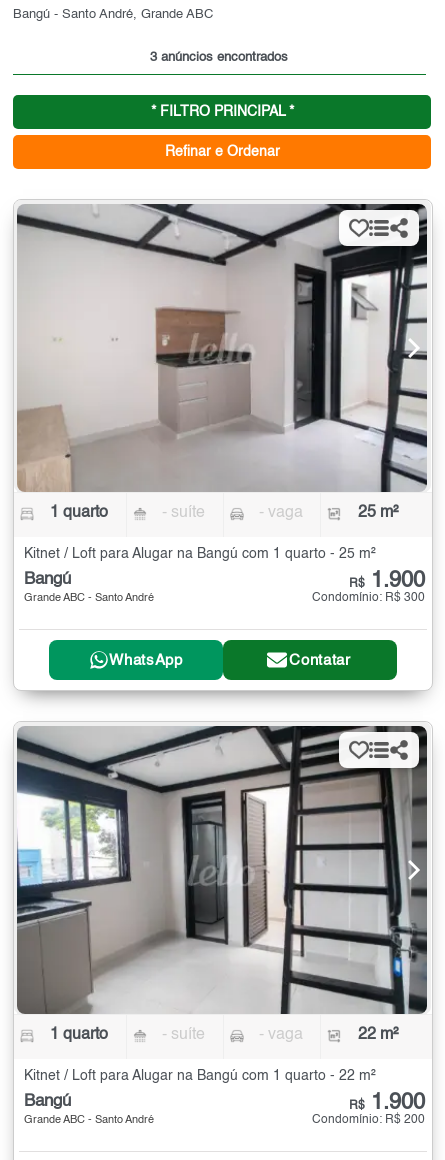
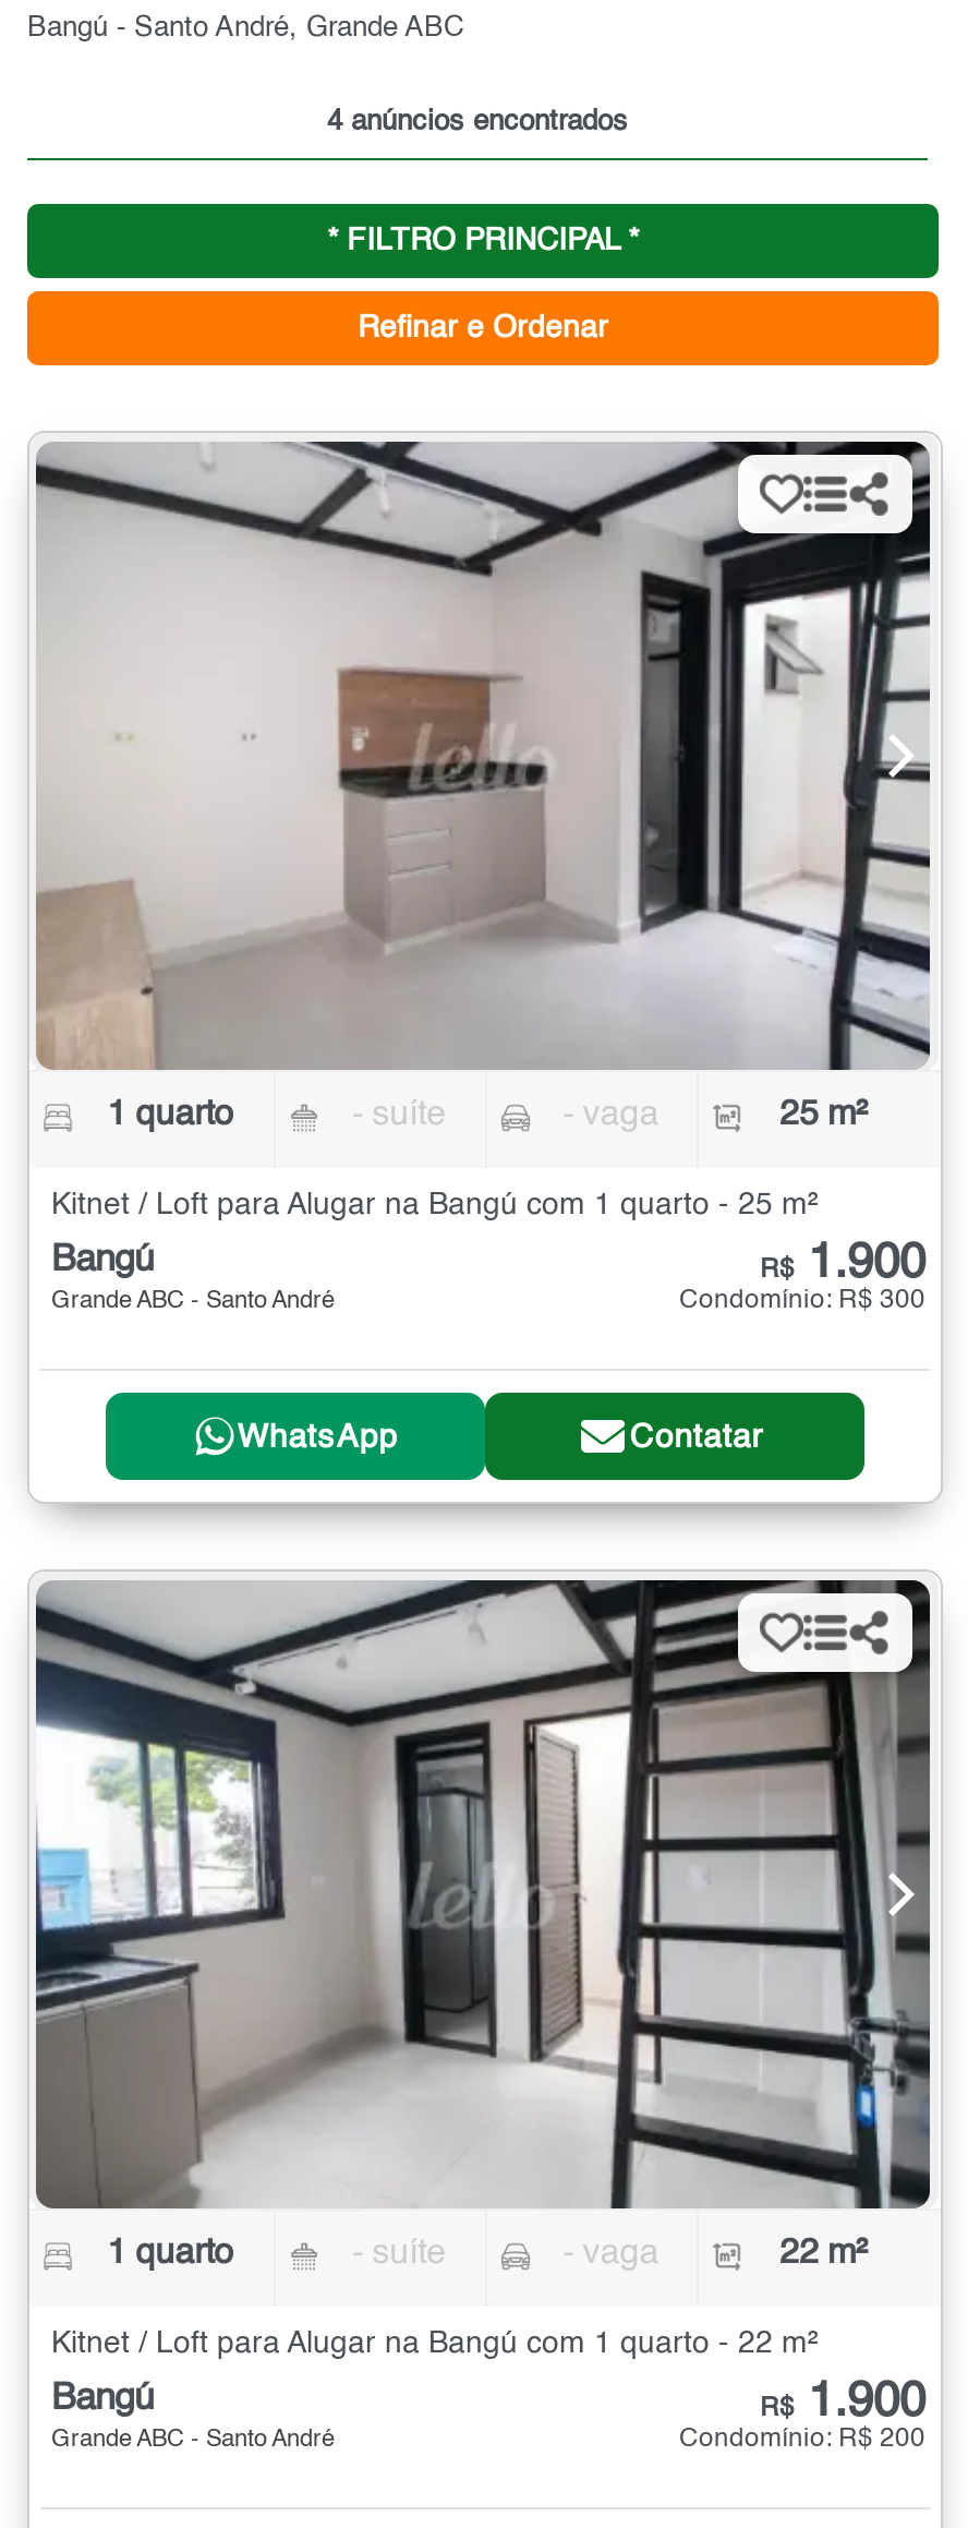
[150,51,288,64] 3 anúncios encontrados -> [327,108,628,136] 4 anúncios encontrados

